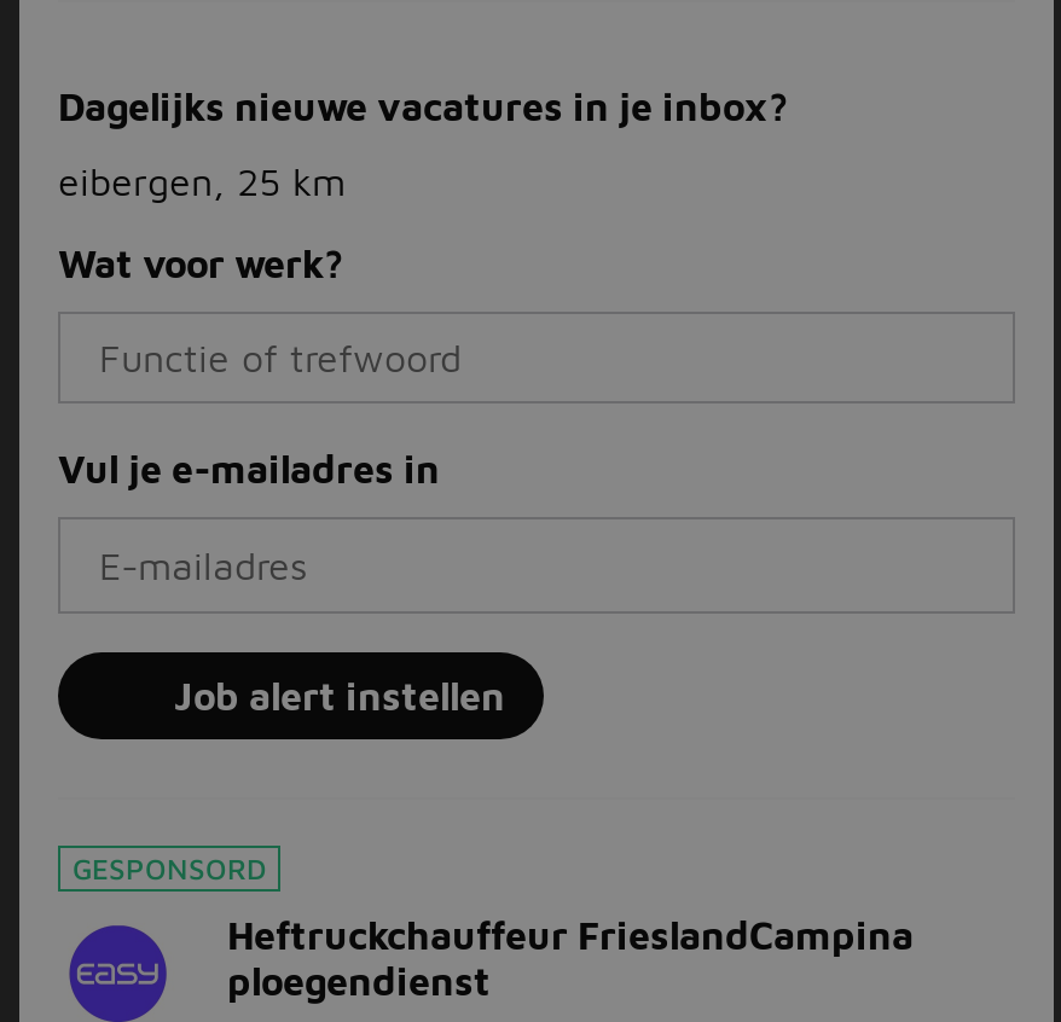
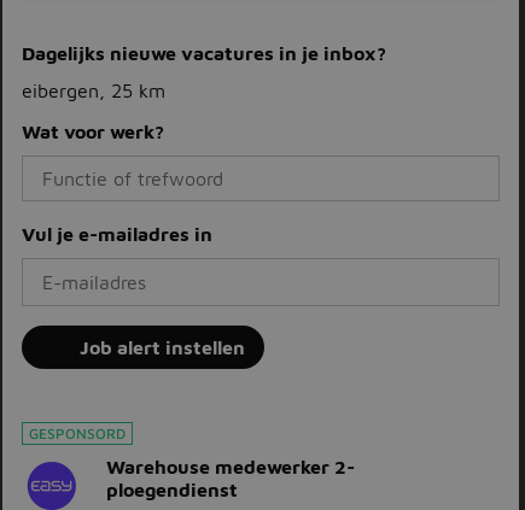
[227,913,914,957] Heftruckchauffeur FrieslandCampina -> [106,456,355,477] Warehouse medewerker 2-

